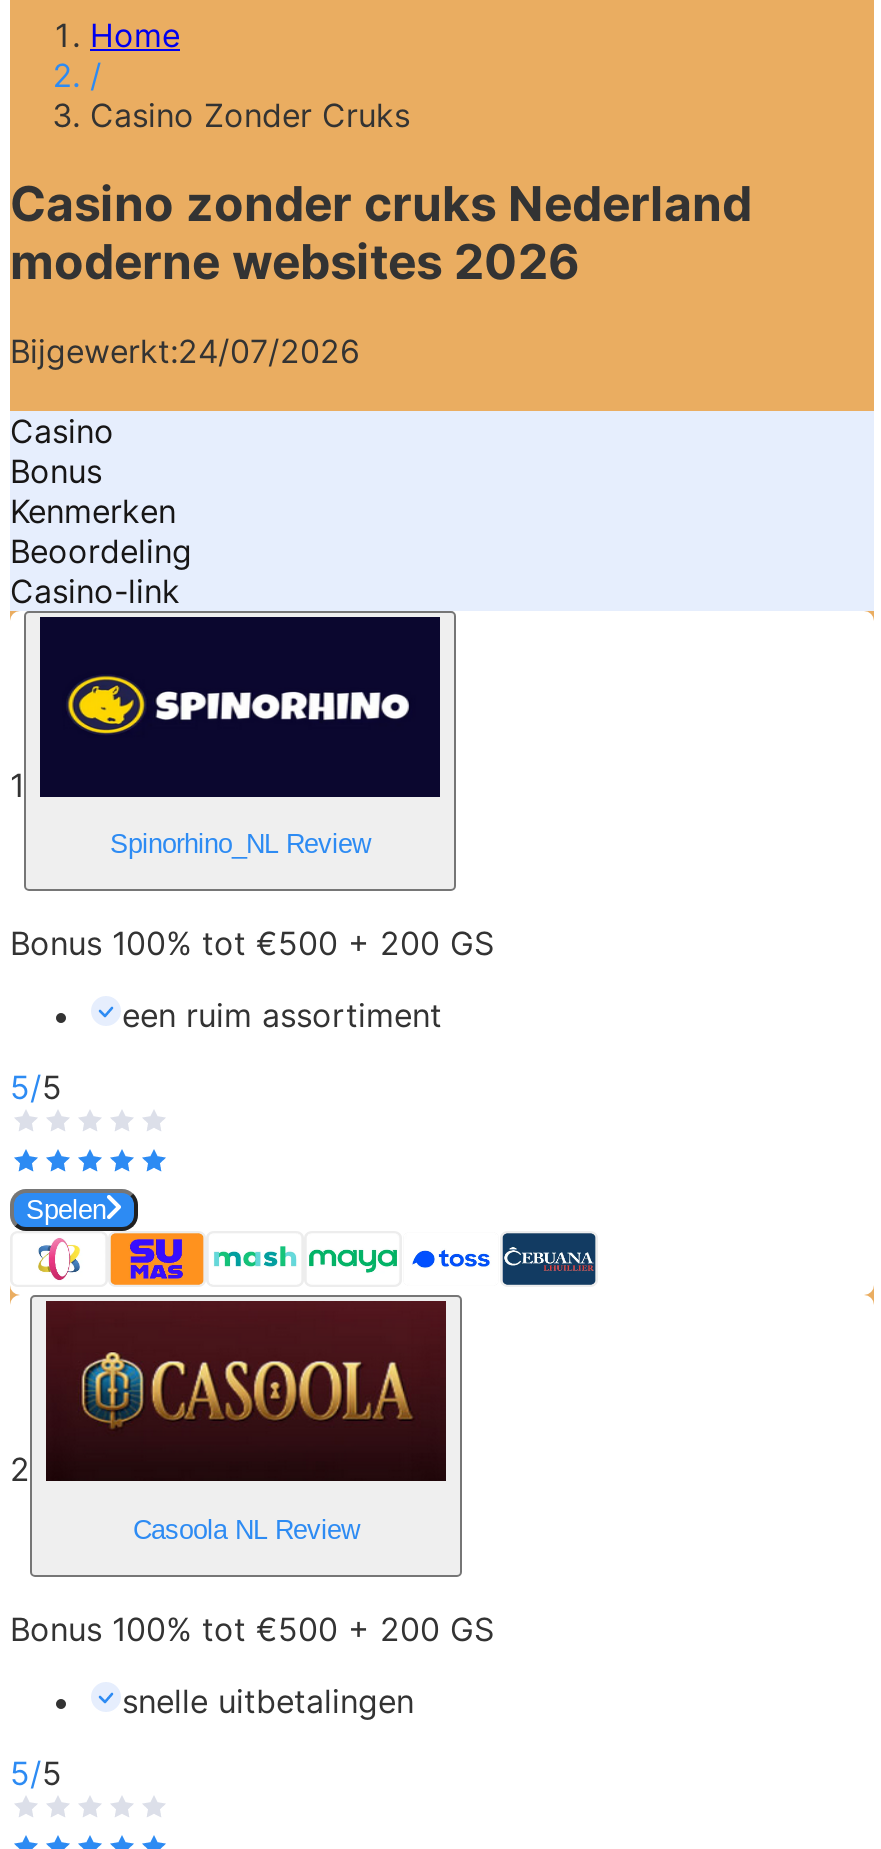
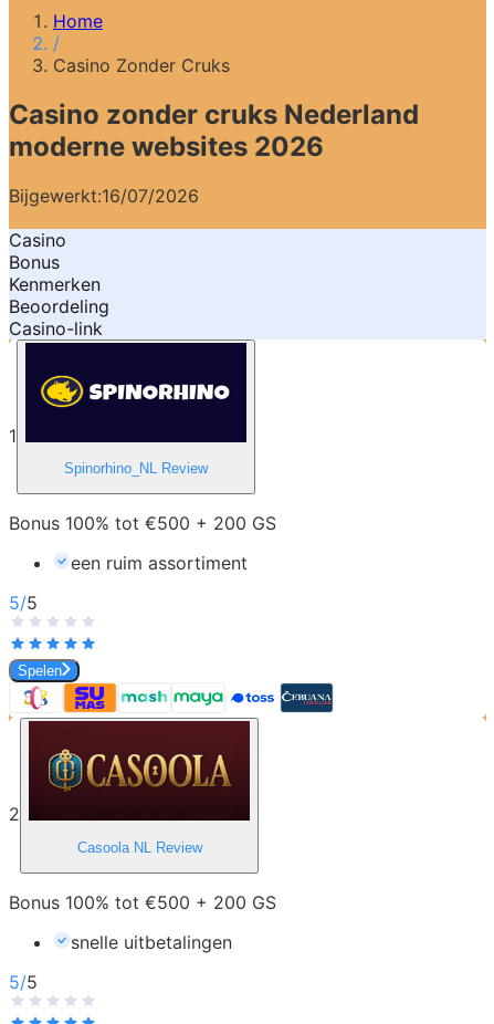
[10,331,360,371] Bijgewerkt:24/07/2026 -> [9,184,199,207] Bijgewerkt:16/07/2026

